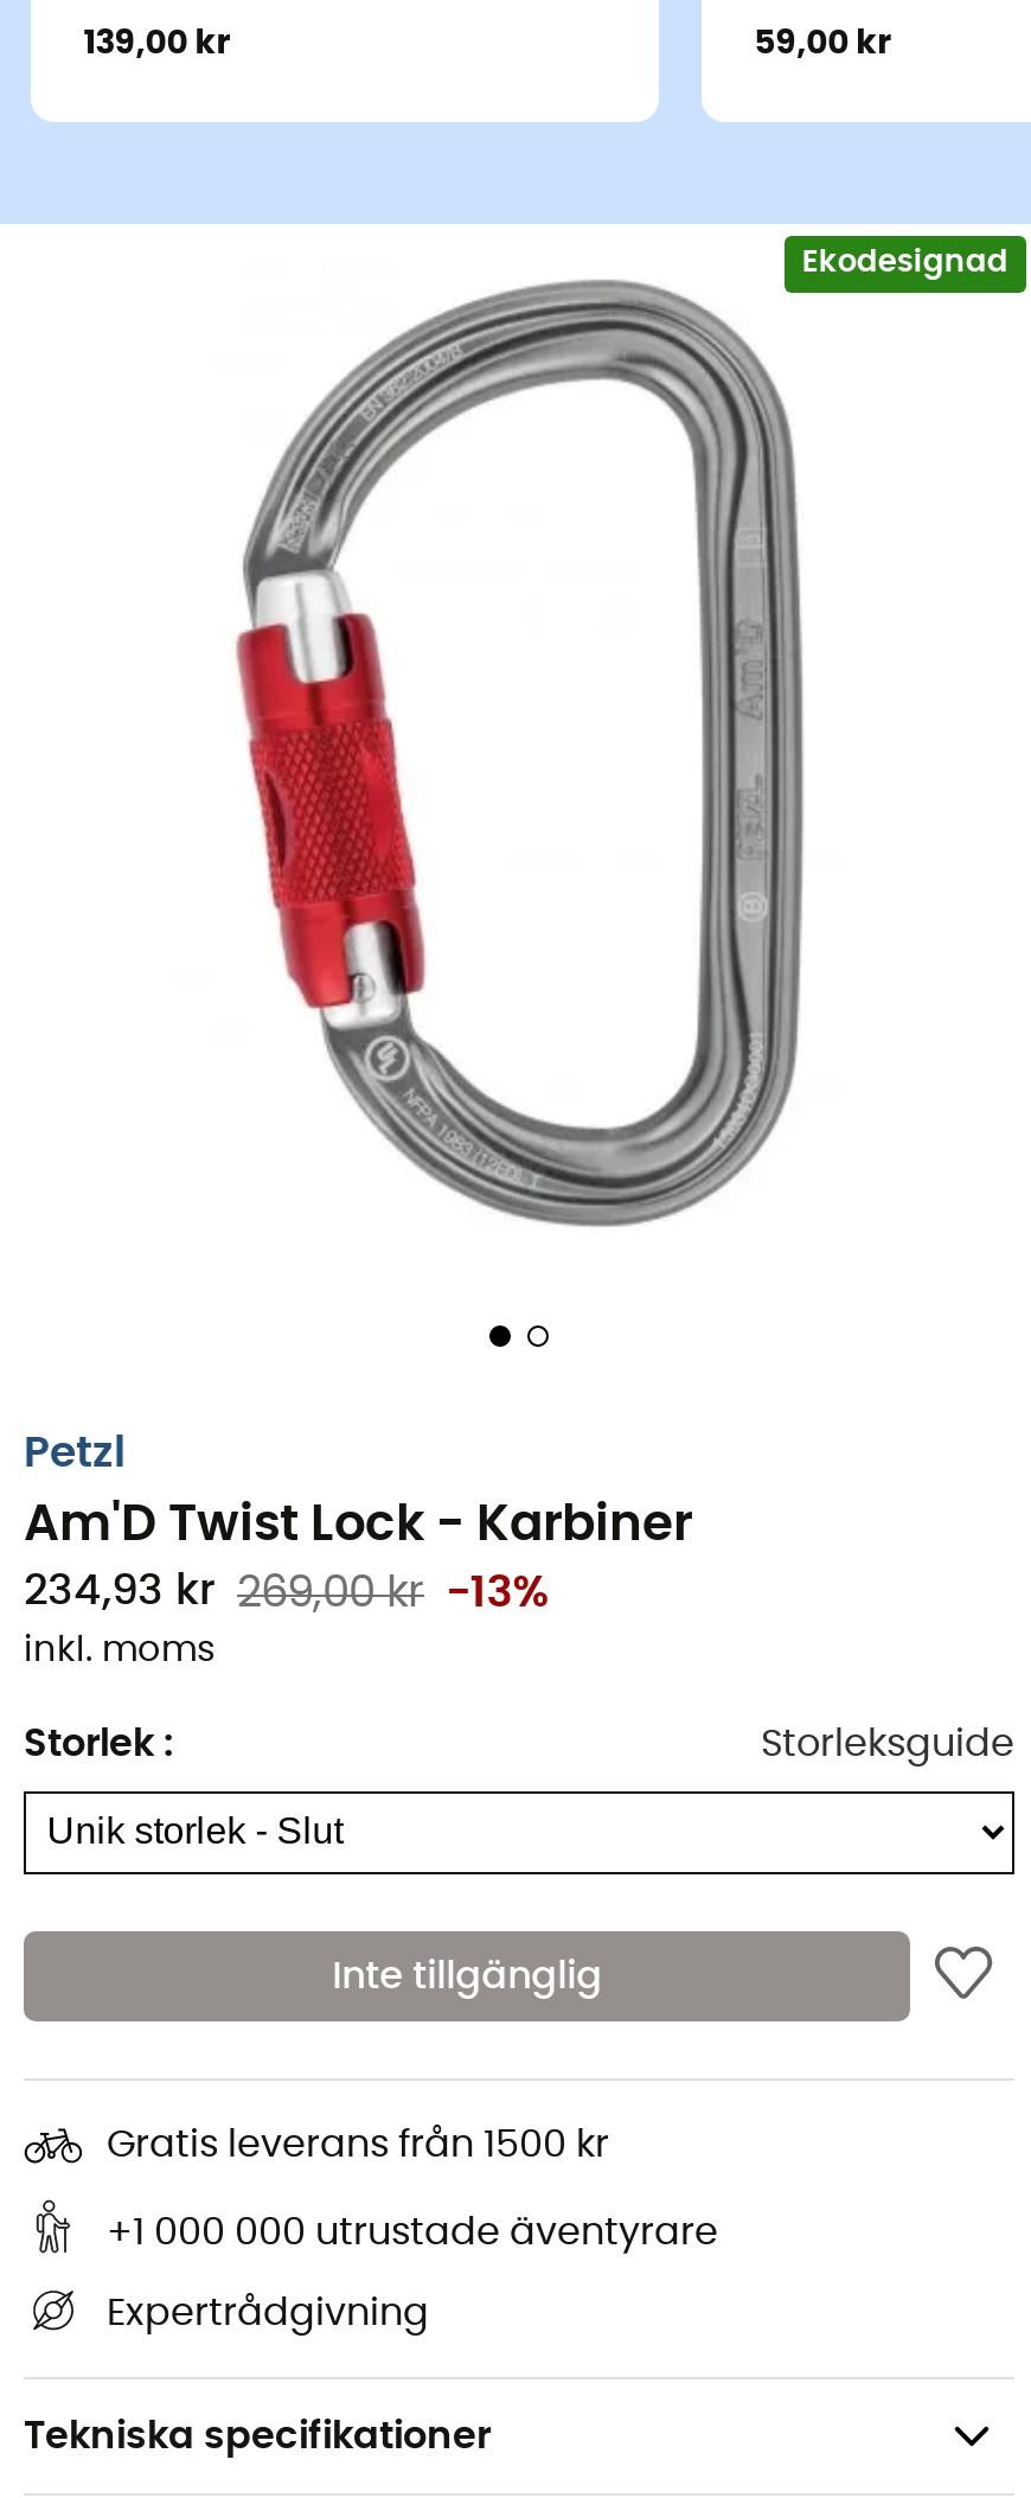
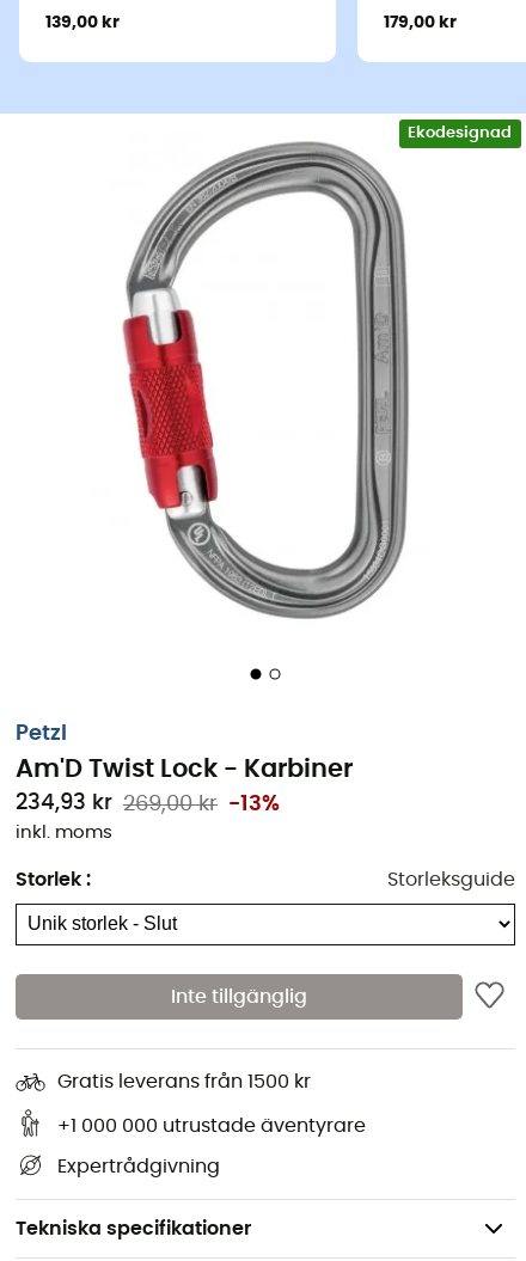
[754,26,892,60] 59,00 kr -> [384,14,457,31] 179,00 kr

